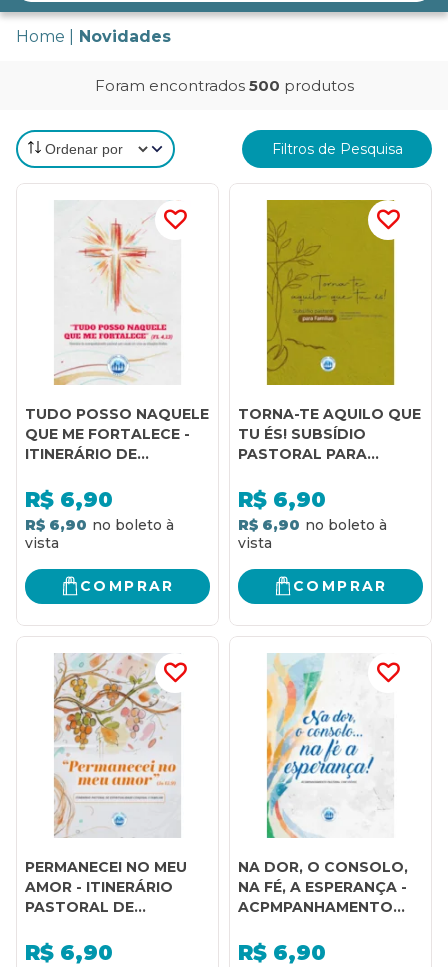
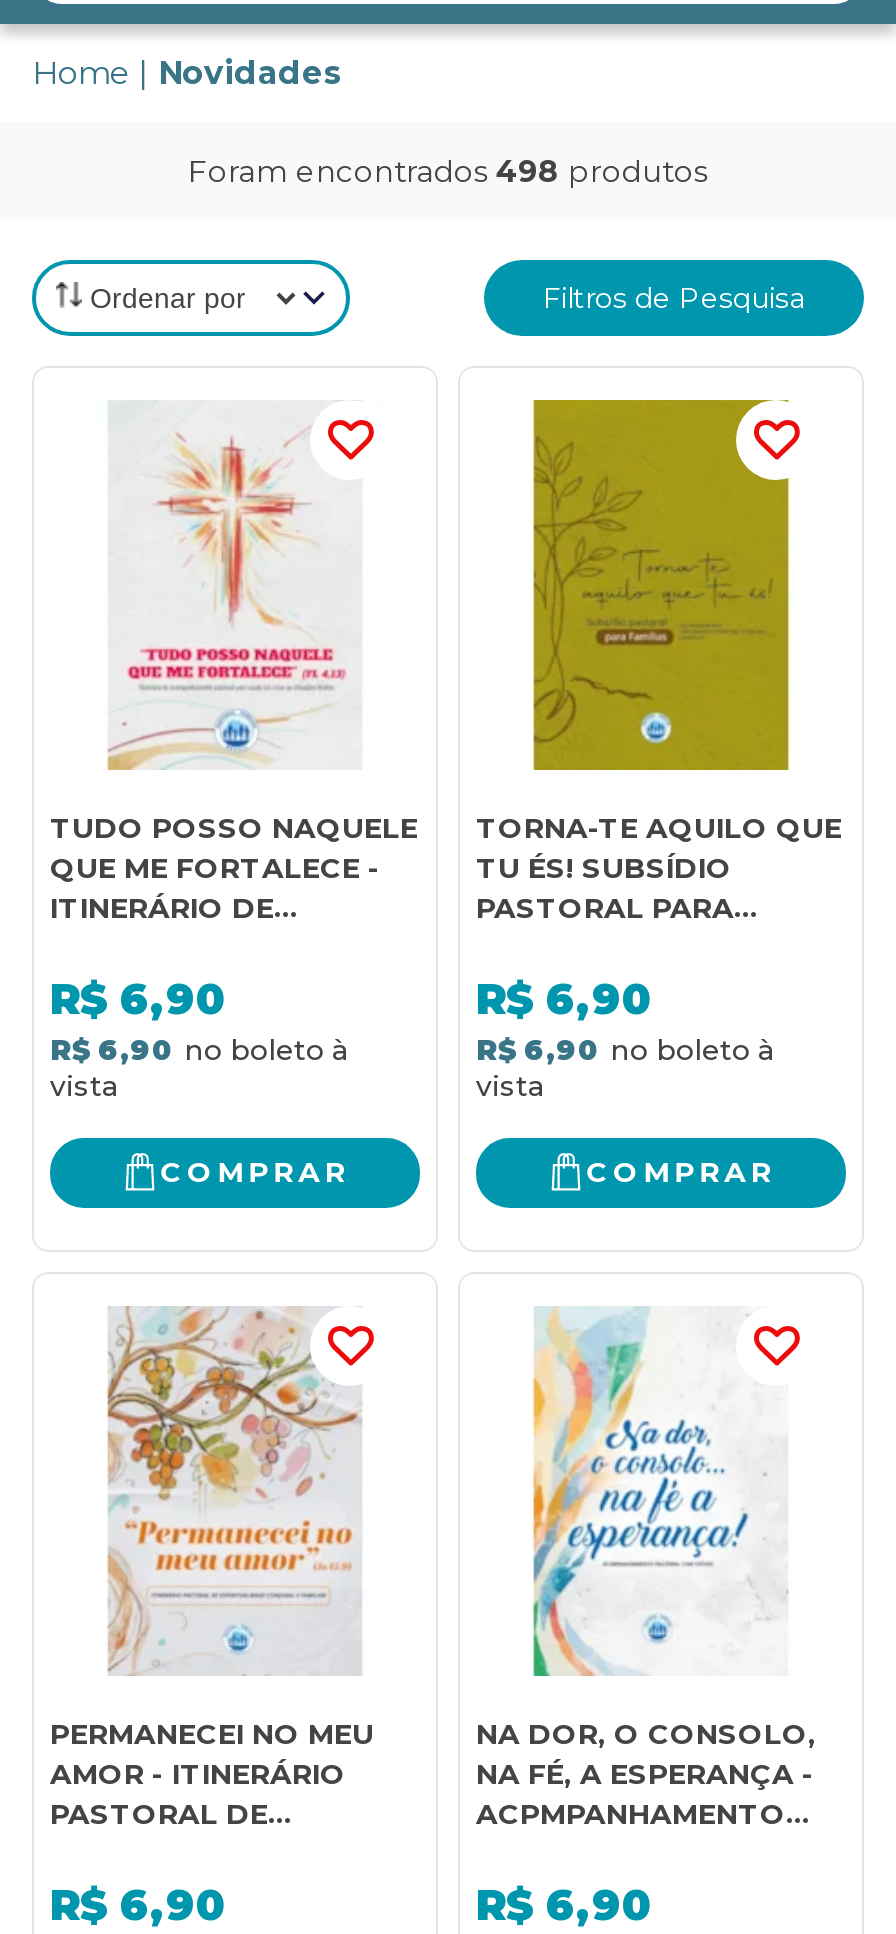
[94,76,353,95] Foram encontrados 500 produtos -> [188,151,708,189] Foram encontrados 498 produtos

